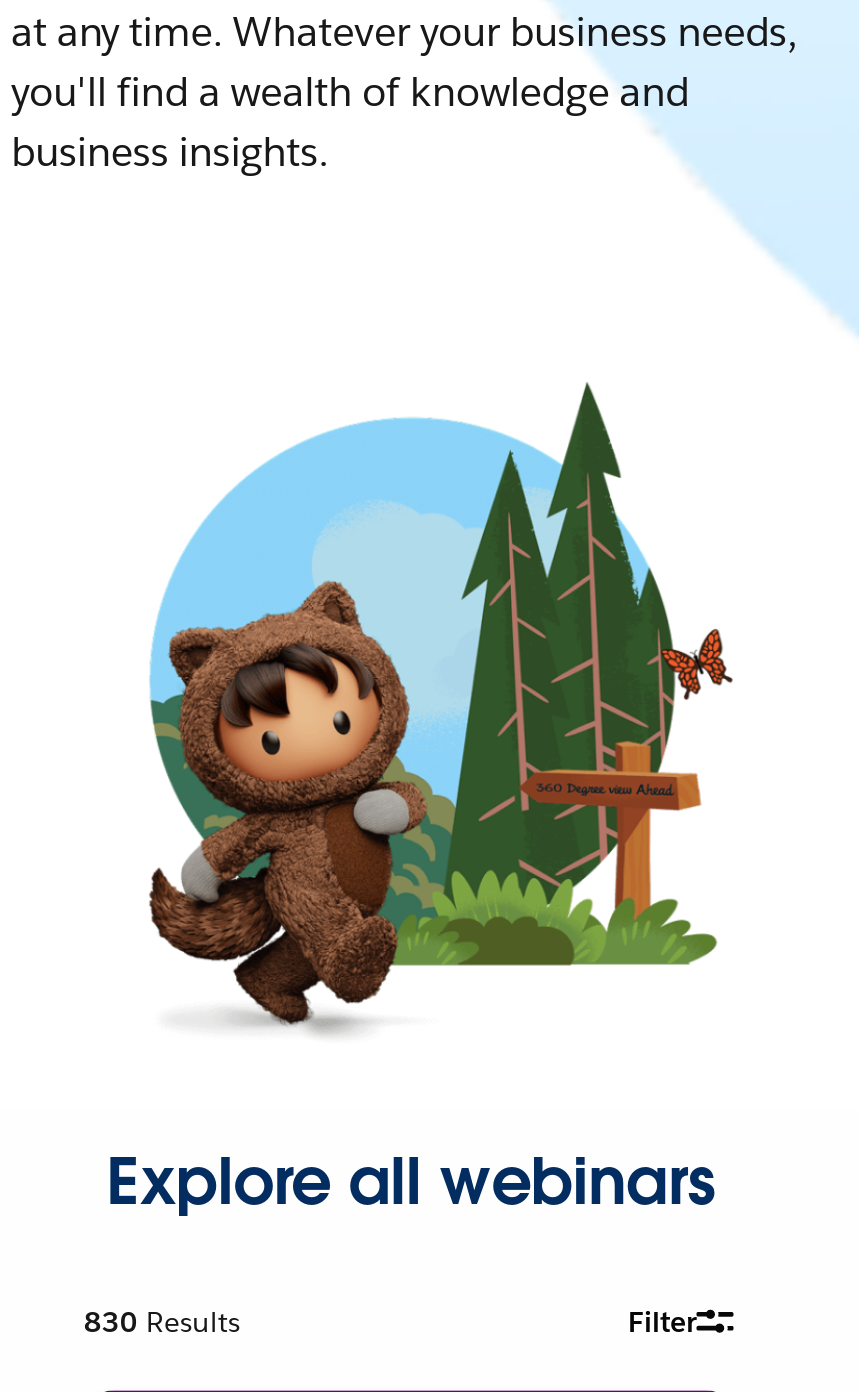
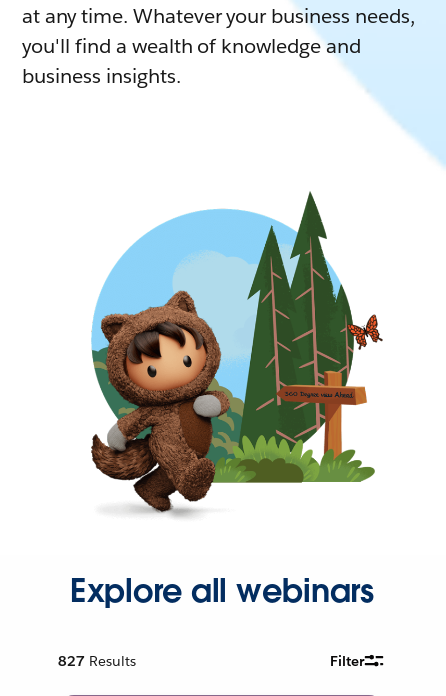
[84,1304,240,1340] 830 Results -> [58,652,136,670] 827 Results

